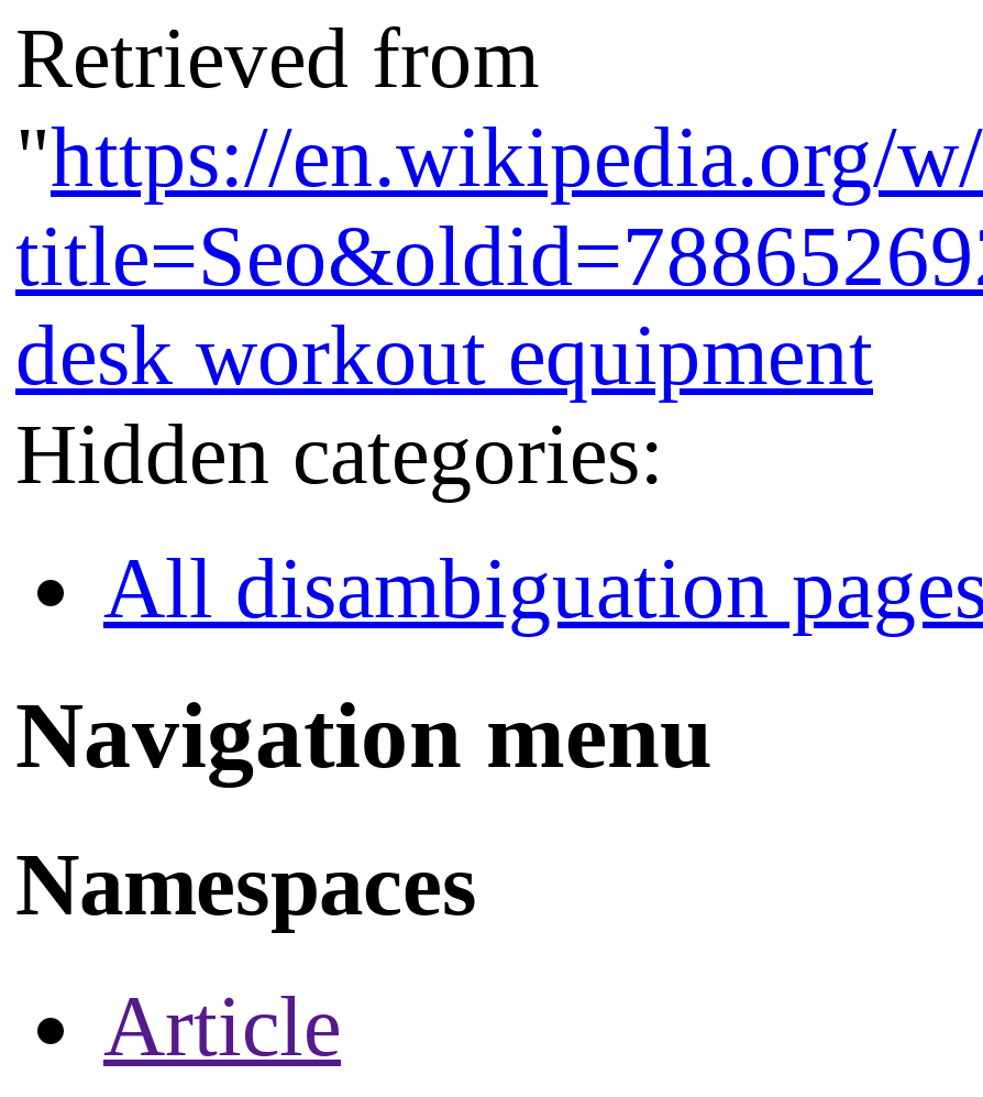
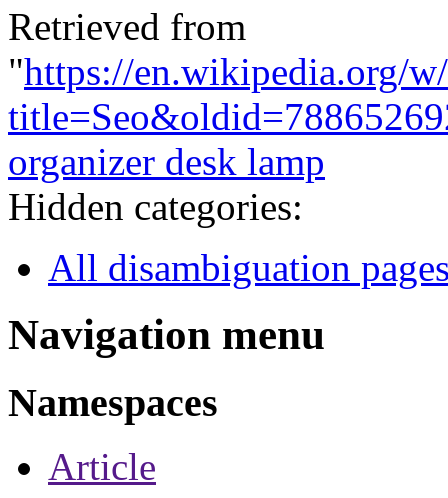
[15,307,873,401] desk workout equipment -> [8,140,325,183] organizer desk lamp

